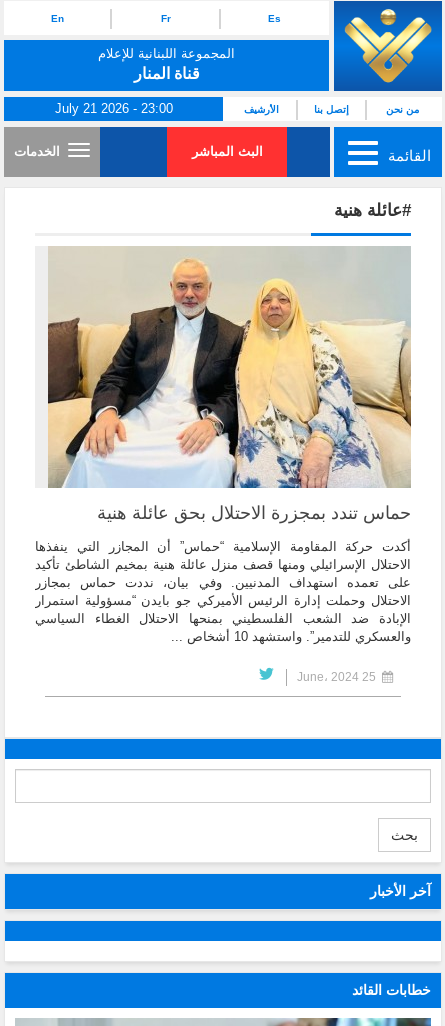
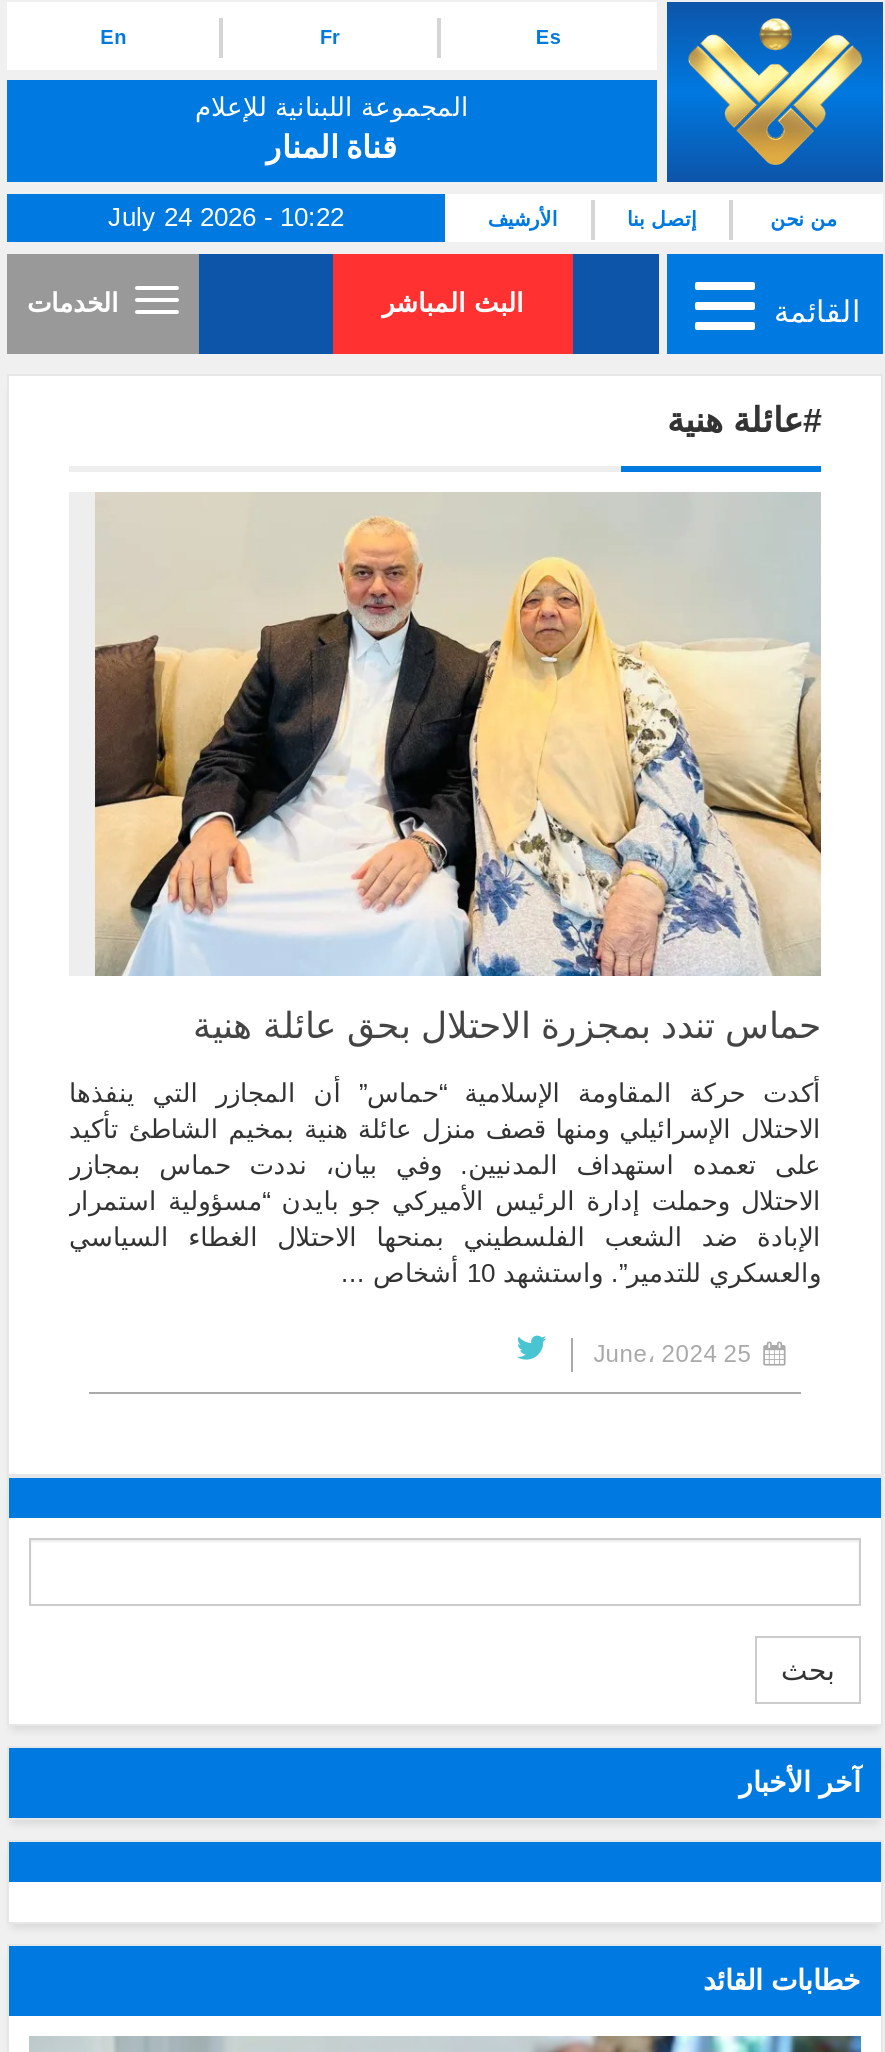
[55,101,173,116] July 21 2026 - 23:00 -> [110,202,346,232] July 24 2026 - 10:22

